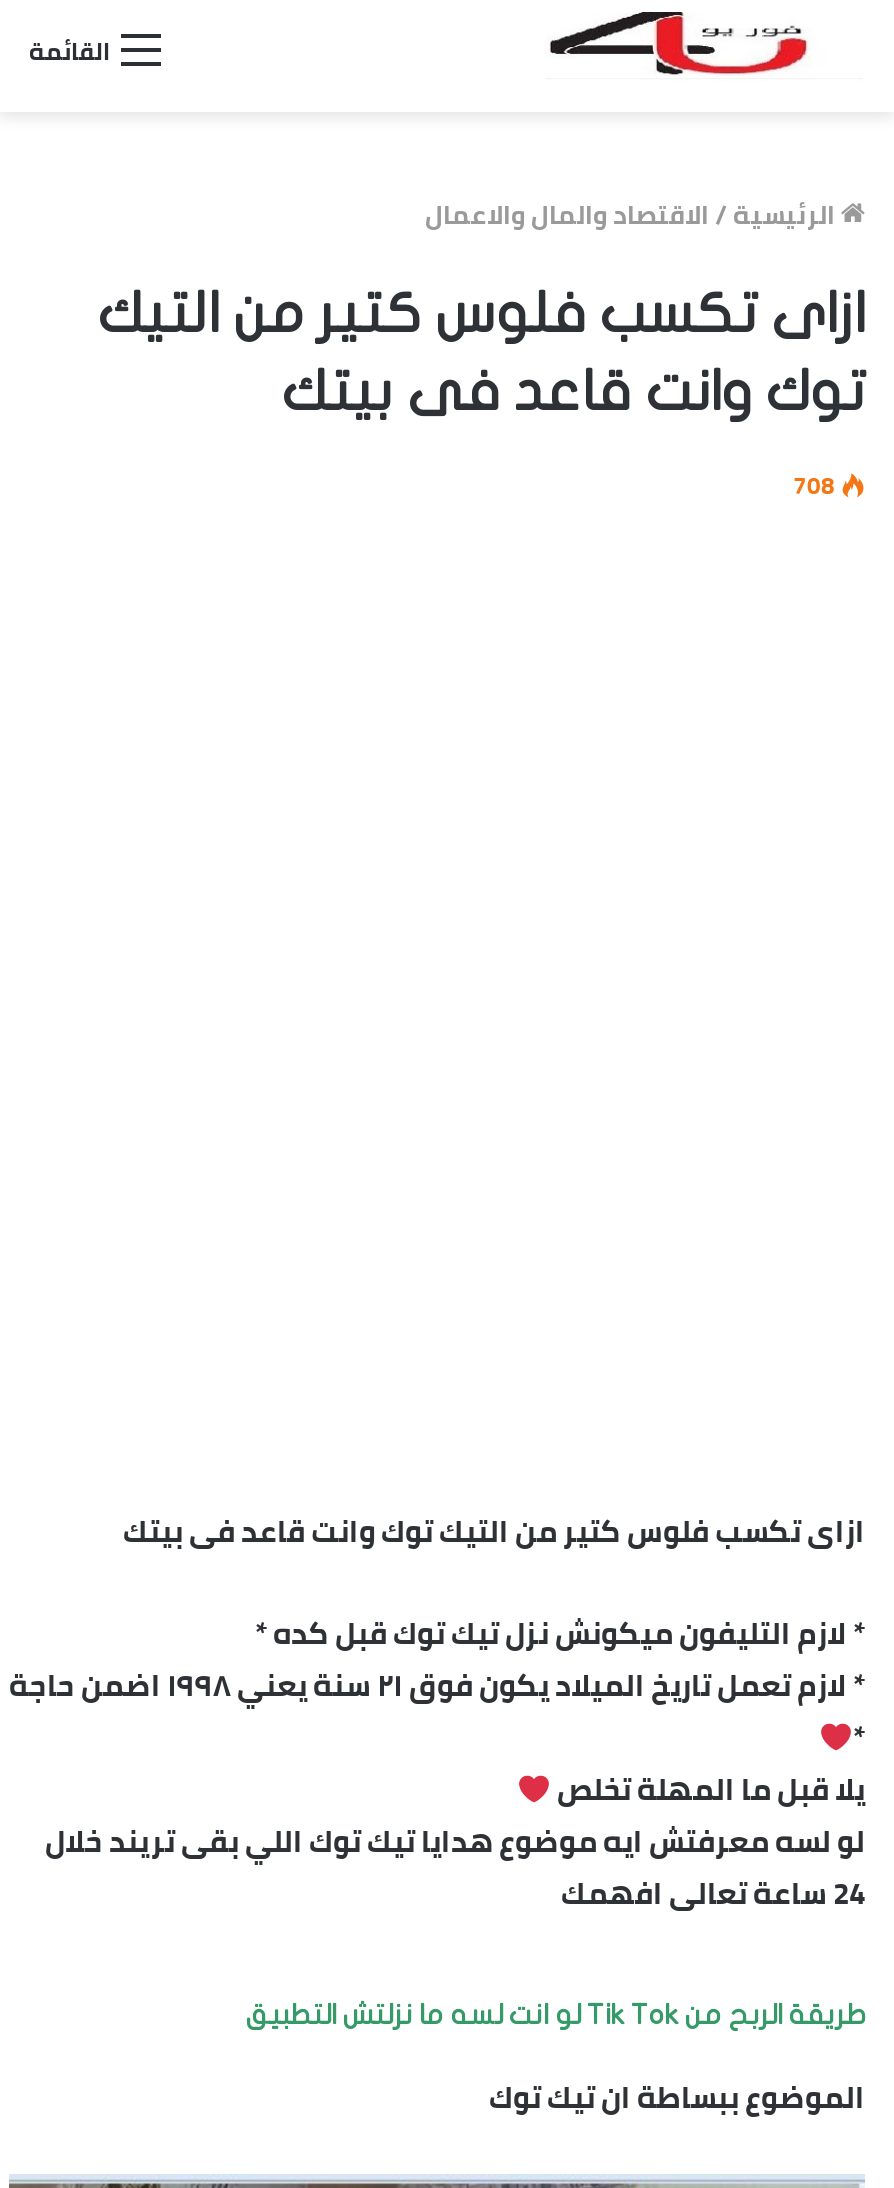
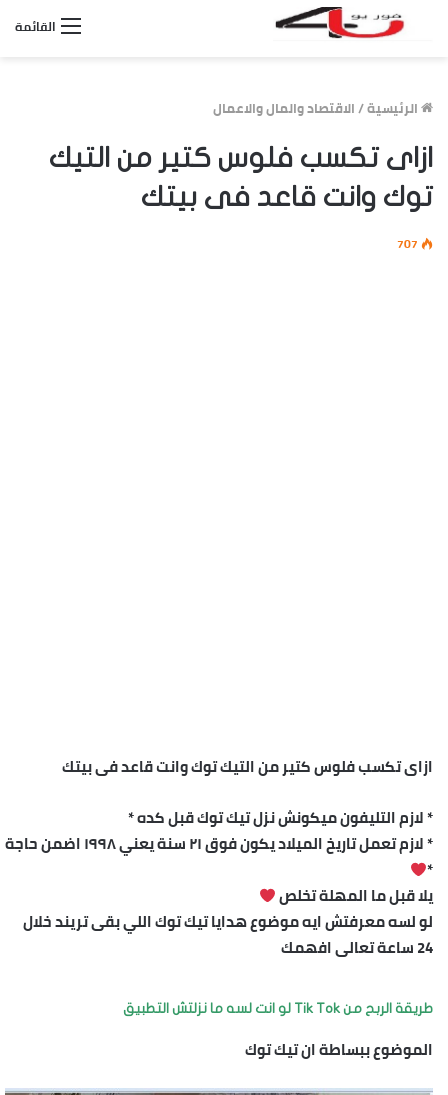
[793,463,835,509] 708 -> [397,232,418,255] 707

